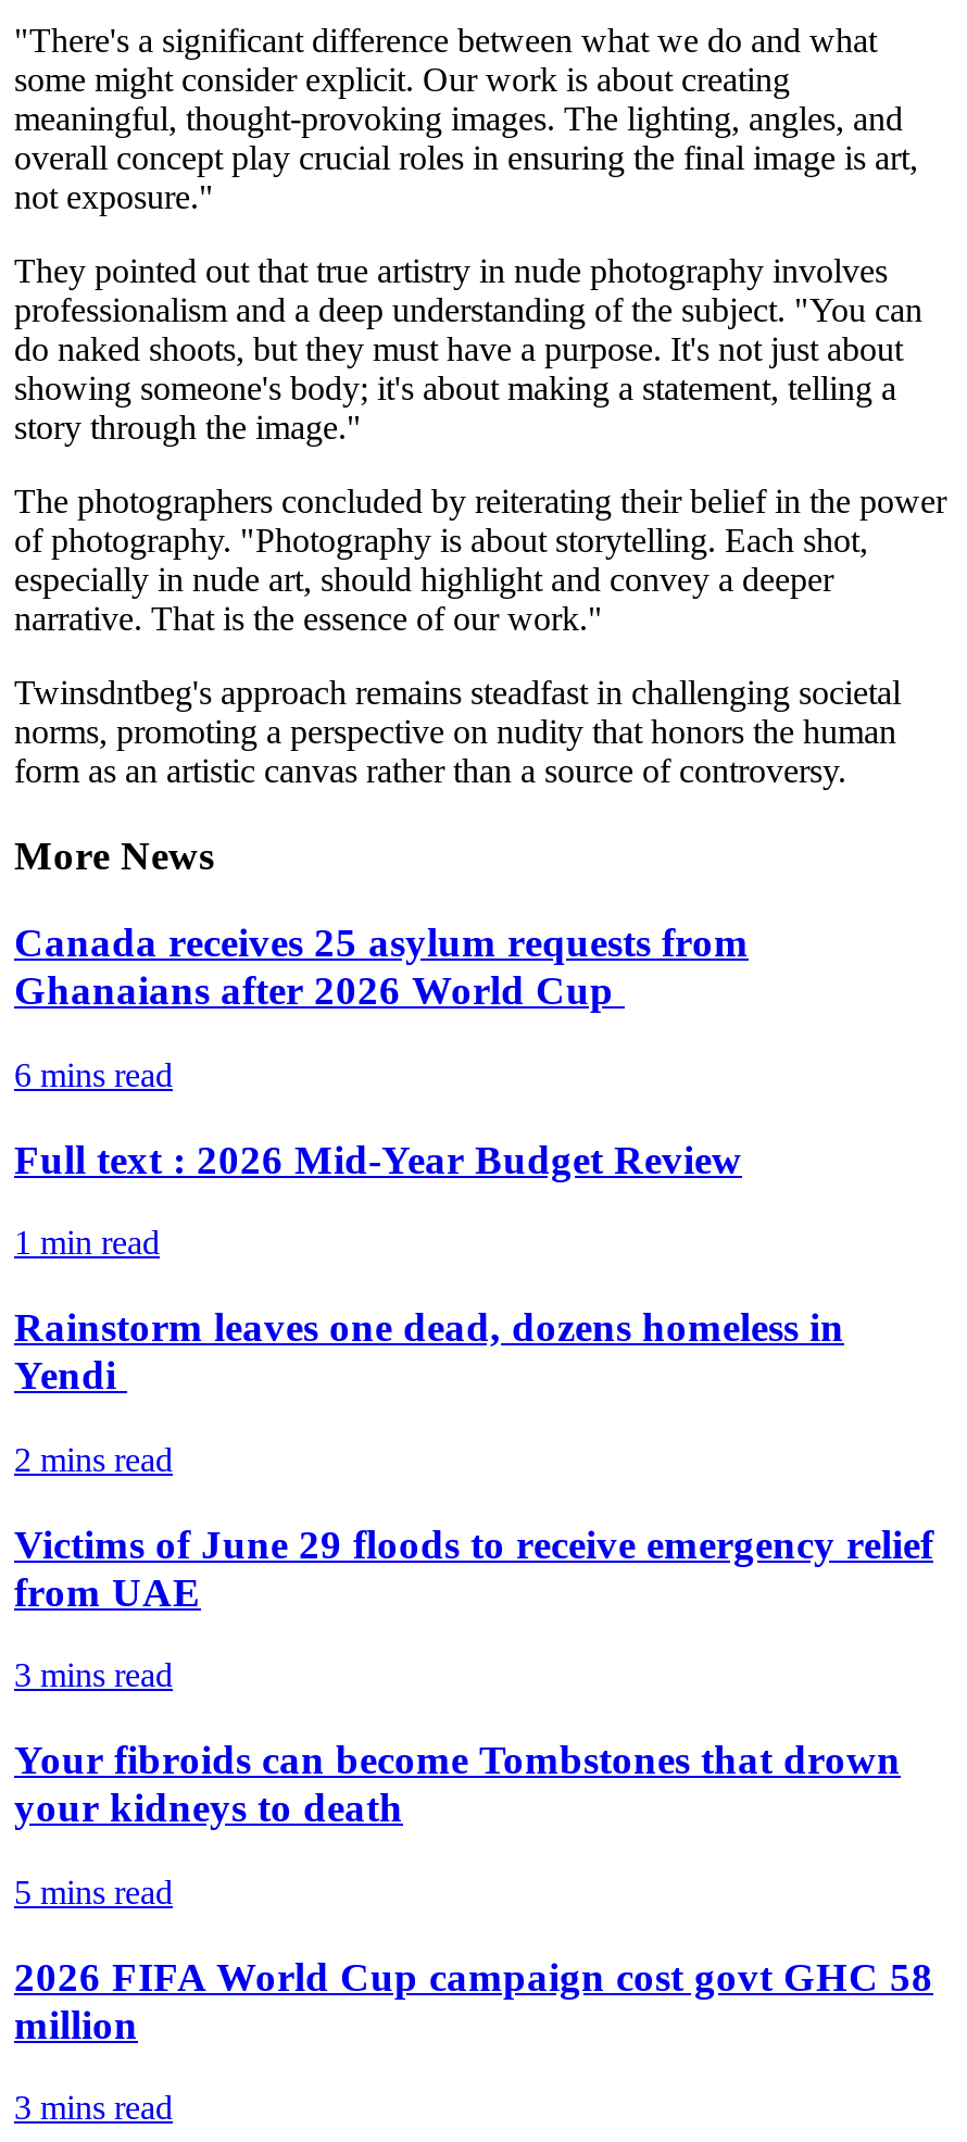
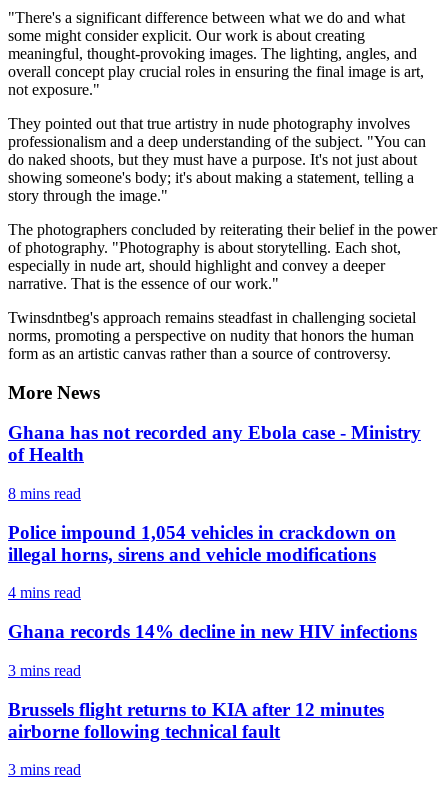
[14,920,933,1614] Canada receives 25 asylum requests from | Ghanaians after 2026 World Cup | 6 mins read | Full text : 2026 Mid-Year Budget Review | 1 min read | Rainstorm leaves one dead, dozens homeless in | Yendi | 2 mins read | Victims of June 29 floods to receive emergency relief | from UAE -> [8,422,421,642] Ghana has not recorded any Ebola case - Ministry | of Health | 8 mins read | Police impound 1,054 vehicles in crackdown on | illegal horns, sirens and vehicle modifications | 4 mins read | Ghana records 14% decline in new HIV infections
[14,1737,933,2046] Your fibroids can become Tombstones that drown | your kidneys to death | 5 mins read | 2026 FIFA World Cup campaign cost govt GHC 58 | million -> [8,699,384,742] Brussels flight returns to KIA after 12 minutes | airborne following technical fault

